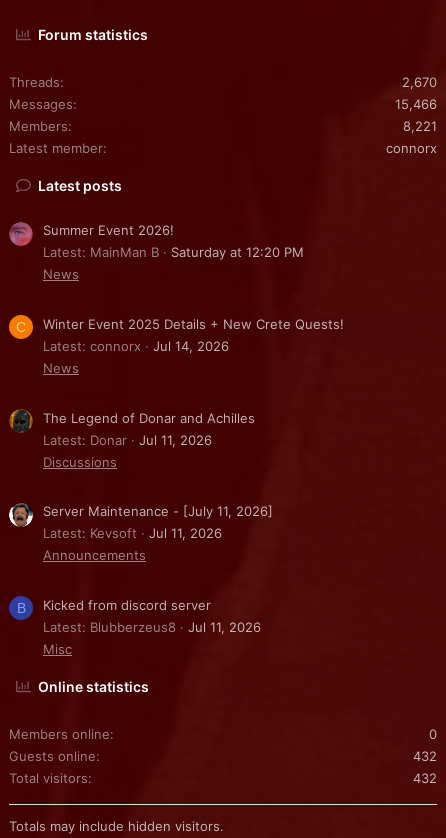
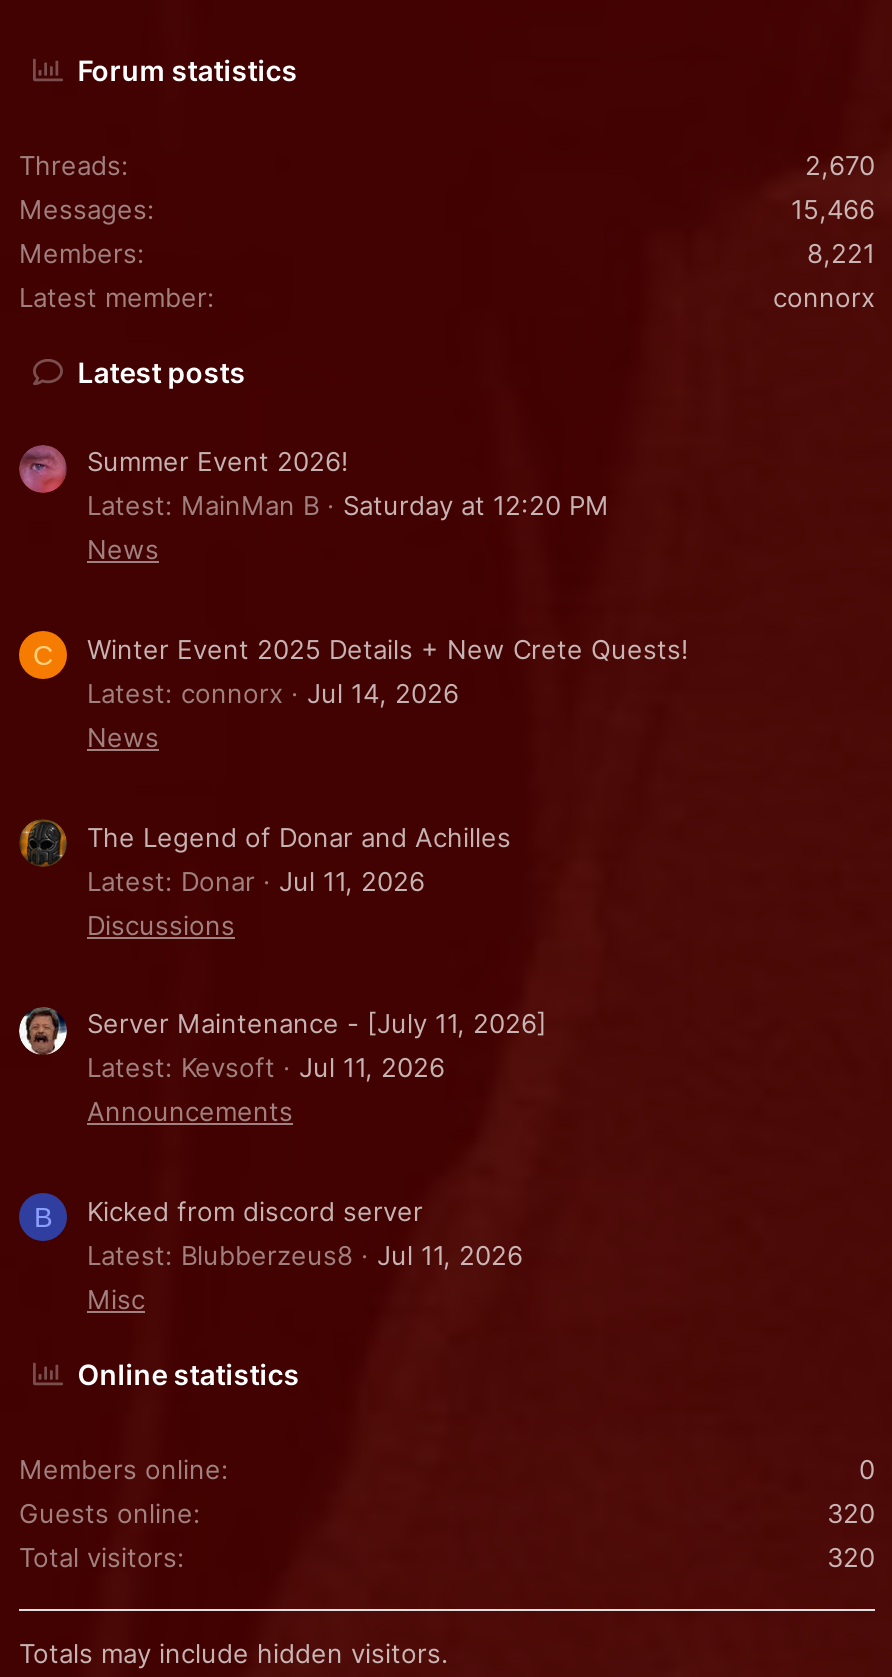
[413,748,437,764] 432 -> [827,1497,875,1529] 320
[413,770,437,786] 432 -> [827,1541,875,1573] 320

